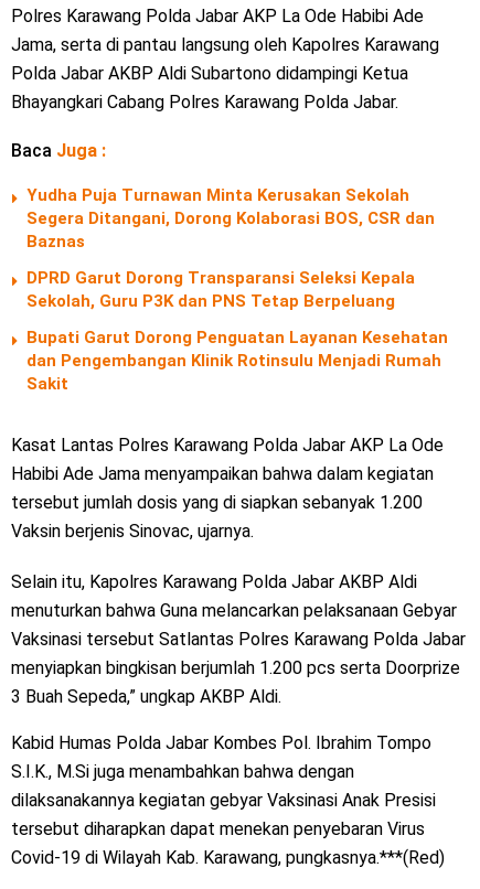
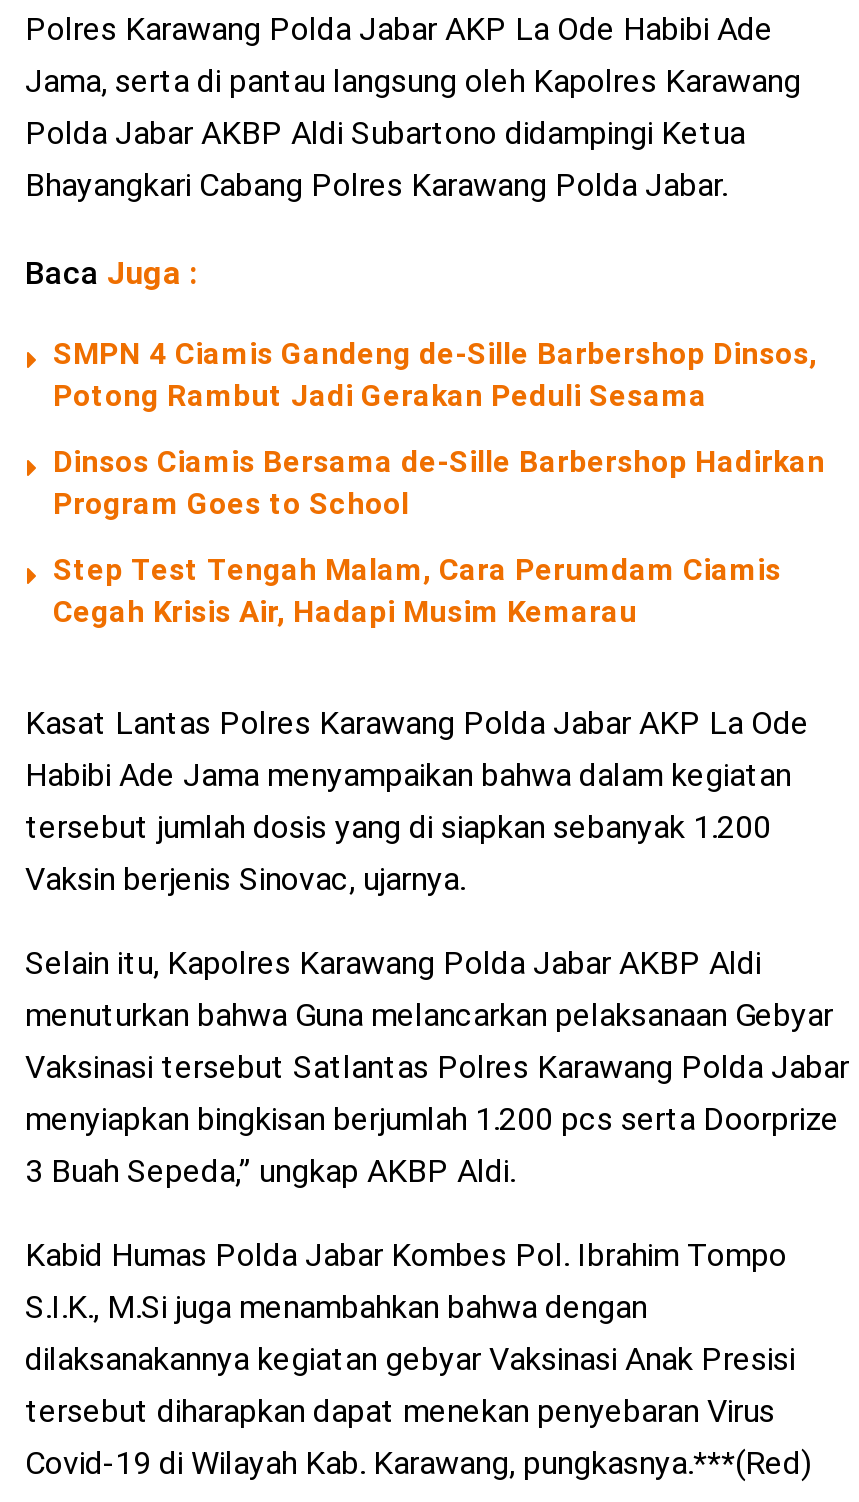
[26,185,435,251] Yudha Puja Turnawan Minta Kerusakan Sekolah | Segera Ditangani, Dorong Kolaborasi BOS, CSR dan | Baznas -> [53,335,817,413] SMPN 4 Ciamis Gandeng de-Sille Barbershop Dinsos, | Potong Rambut Jadi Gerakan Peduli Sesama
[26,268,415,311] DPRD Garut Dorong Transparansi Seleksi Kepala | Sekolah, Guru P3K dan PNS Tetap Berpeluang -> [53,443,825,521] Dinsos Ciamis Bersama de-Sille Barbershop Hadirkan | Program Goes to School
[26,327,448,393] Bupati Garut Dorong Penguatan Layanan Kesehatan | dan Pengembangan Klinik Rotinsulu Menjadi Rumah | Sakit -> [53,551,781,629] Step Test Tengah Malam, Cara Perumdam Ciamis | Cegah Krisis Air, Hadapi Musim Kemarau

